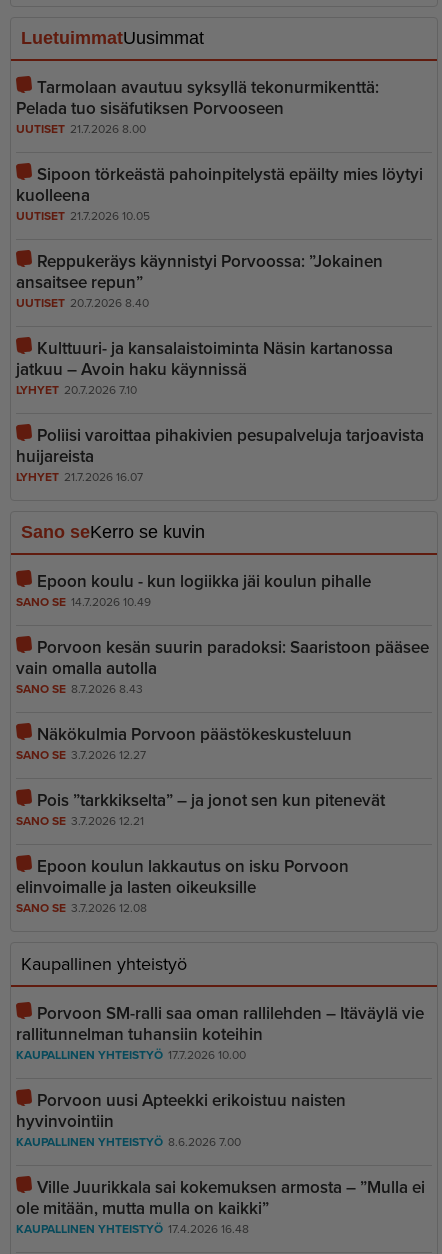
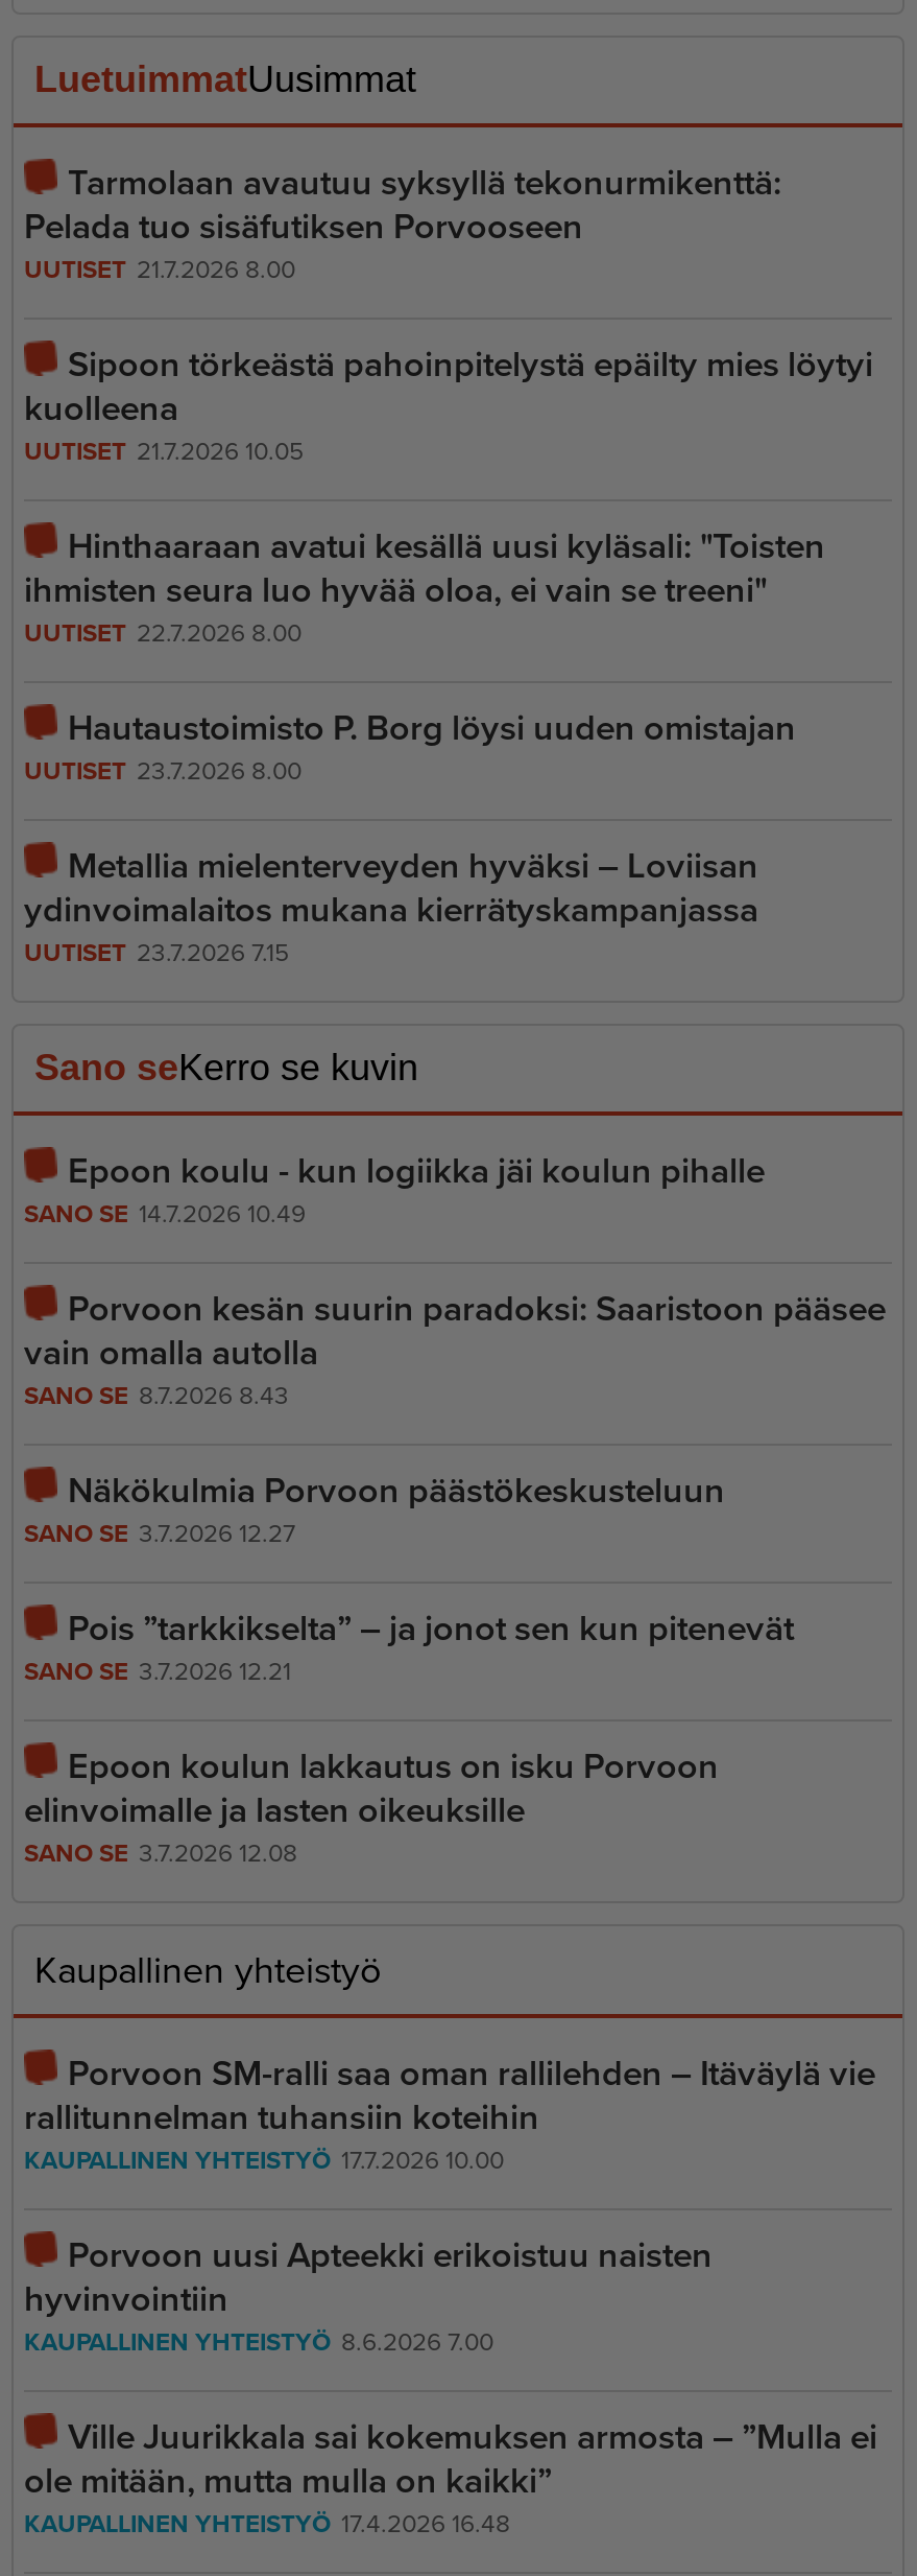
[16,250,383,309] Reppukeräys käynnistyi Porvoossa: ”Jokainen | ansaitsee repun” | UUTISET 20.7.2026 8.40 -> [24,523,825,647] Hinthaaraan avatui kesällä uusi kyläsali: "Toisten | ihmisten seura luo hyvää oloa, ei vain se treeni" | UUTISET 22.7.2026 8.00
[16,337,393,396] Kulttuuri- ja kansalaistoiminta Näsin kartanossa | jatkuu – Avoin haku käynnissä | LYHYET 20.7.2026 7.10 -> [24,705,796,784] Hautaustoimisto P. Borg löysi uuden omistajan | UUTISET 23.7.2026 8.00
[16,424,424,483] Poliisi varoittaa pihakivien pesupalveluja tarjoavista | huijareista | LYHYET 21.7.2026 16.07 -> [24,843,758,966] Metallia mielenterveyden hyväksi – Loviisan | ydinvoimalaitos mukana kierrätyskampanjassa | UUTISET 23.7.2026 7.15

